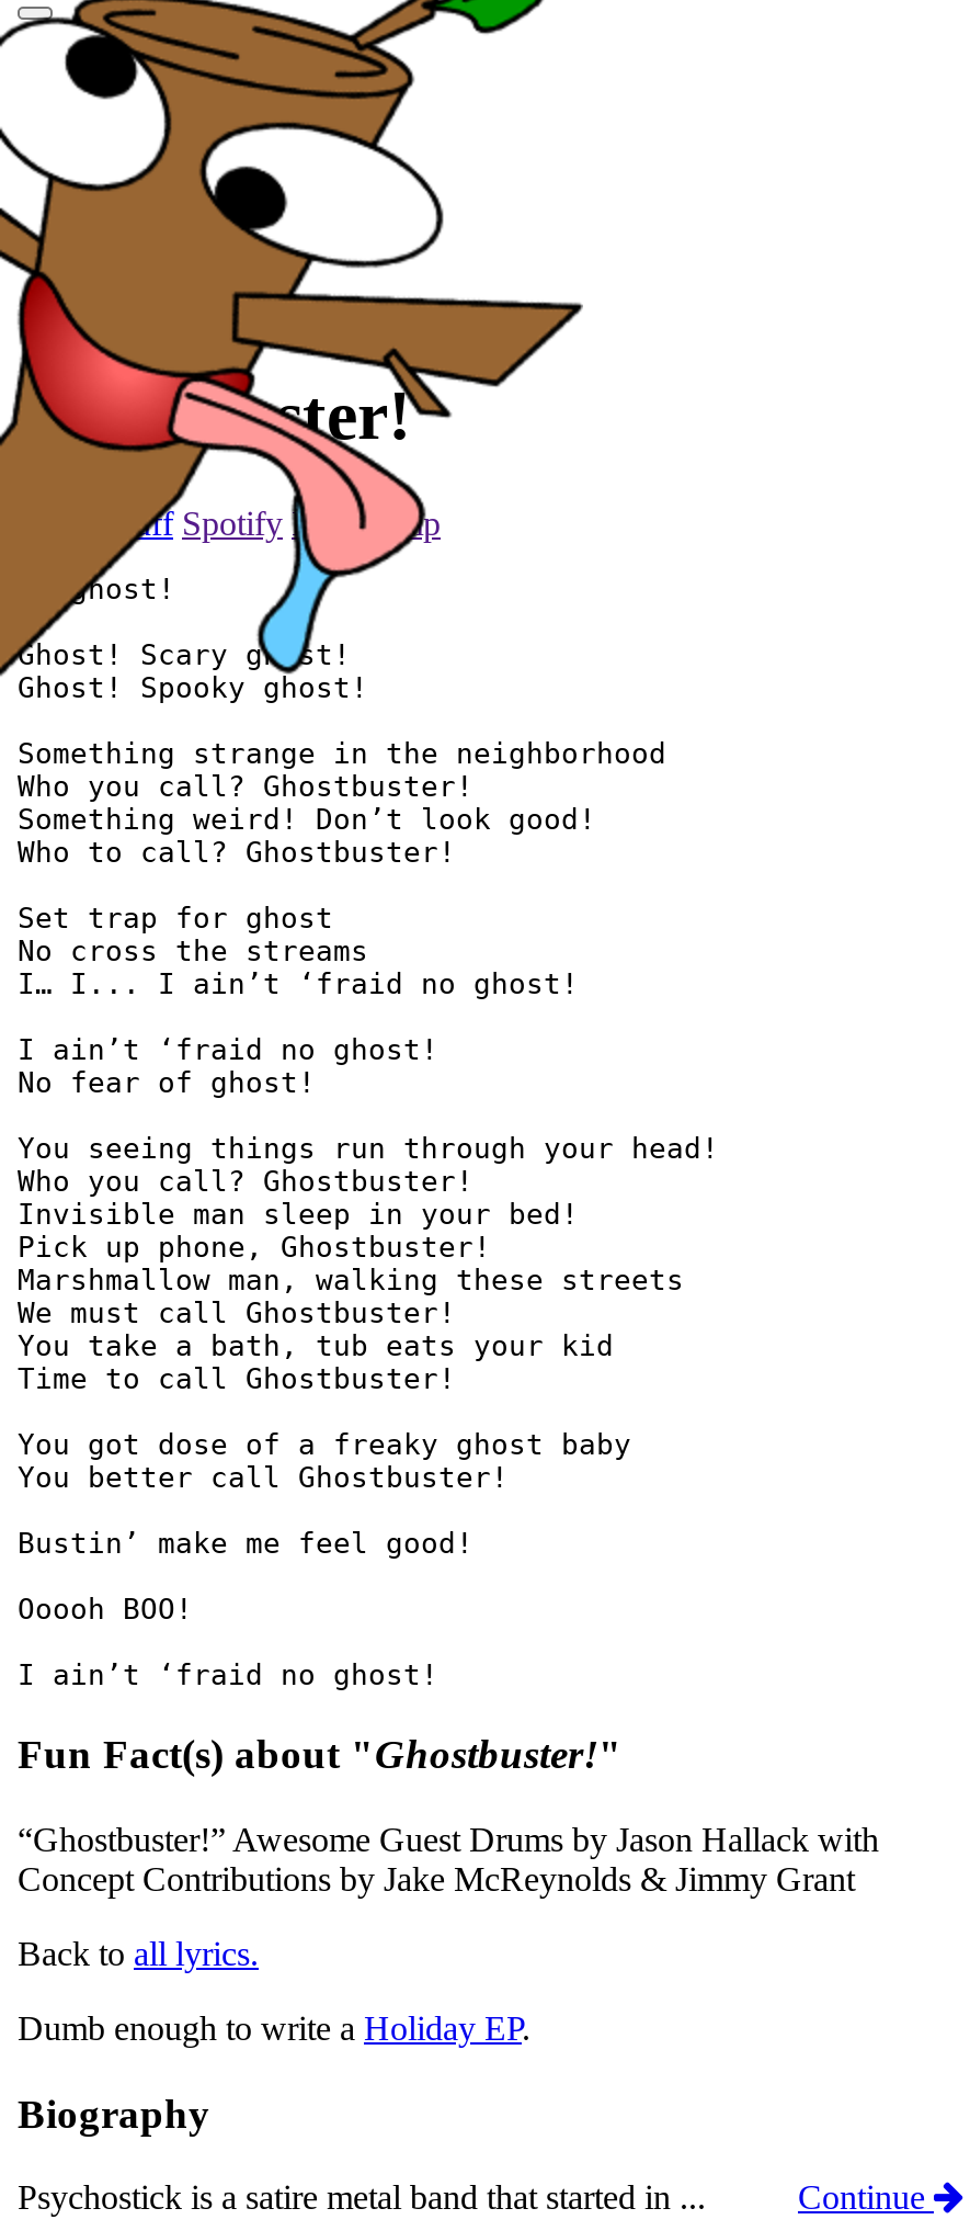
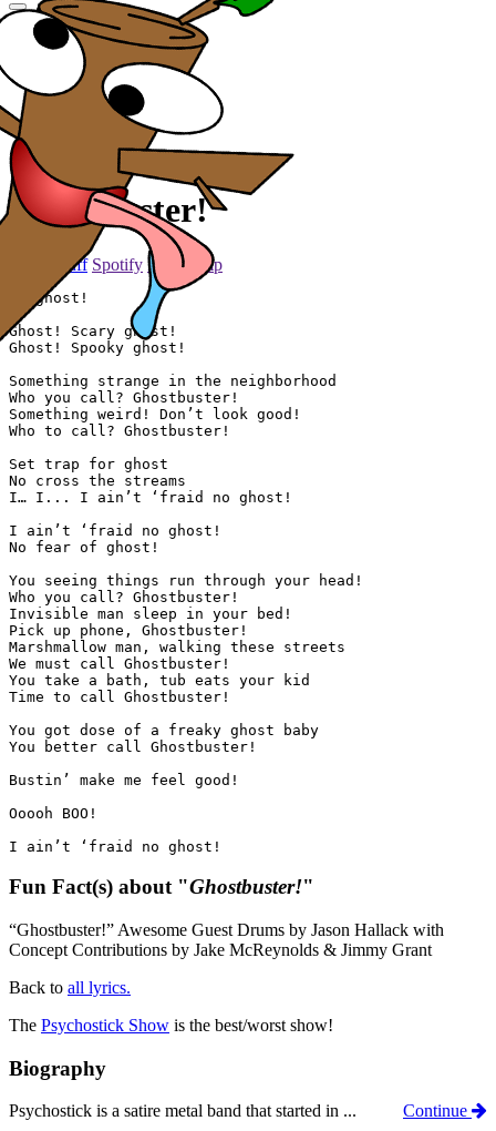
[18,2009,530,2047] Dumb enough to write a Holiday EP. -> [9,1016,333,1035] The Psychostick Show is the best/worst show!

